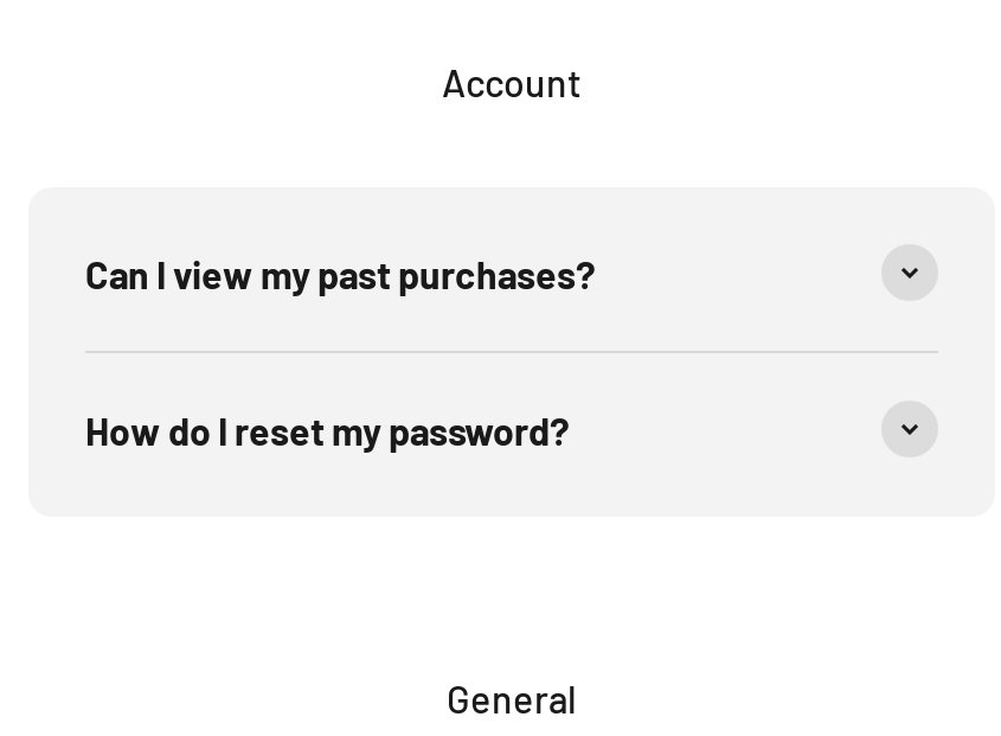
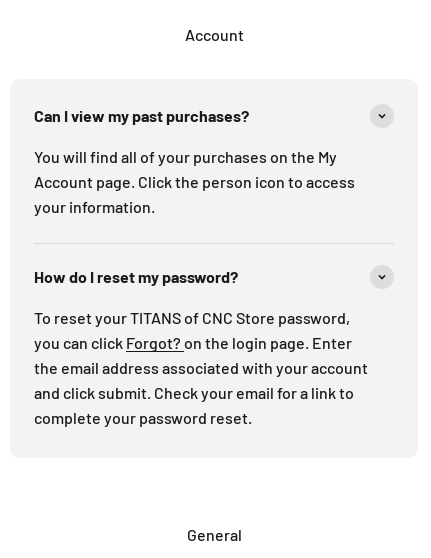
none -> [34,147,355,216] You will find all of your purchases on the My | Account page. Click the person icon to access | your information.
none -> [34,308,368,427] To reset your TITANS of CNC Store password, | you can click Forgot? on the login page. Enter | the email address associated with your account | and click submit. Check your email for a link to | complete your password reset.

